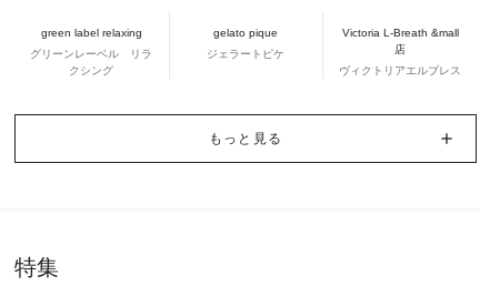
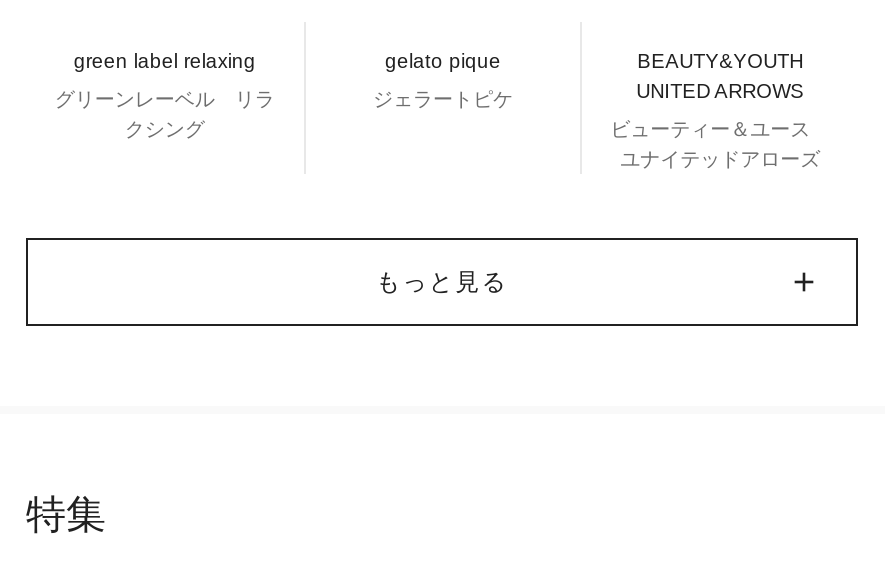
[342,27,458,55] Victoria L-Breath &mall | 店 -> [636,50,804,102] BEAUTY&YOUTH | UNITED ARROWS
[339,64,461,76] ヴィクトリアエルブレス -> [610,118,830,170] ビューティー＆ユース | ユナイテッドアローズ

